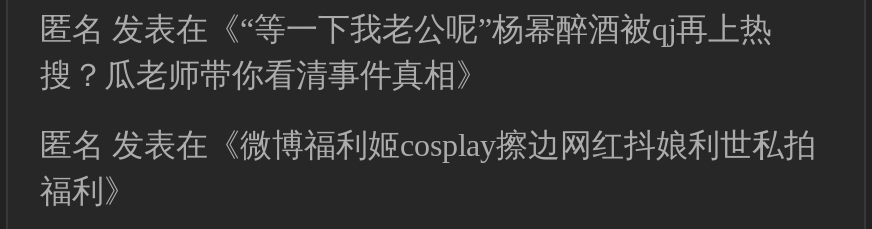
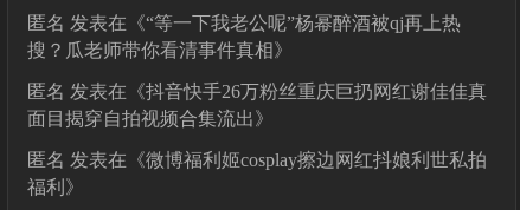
none -> [27,82,487,129] 匿名发表在《抖音快手26万粉丝重庆巨扔网红谢佳佳真 | 面目揭穿自拍视频合集流出》

